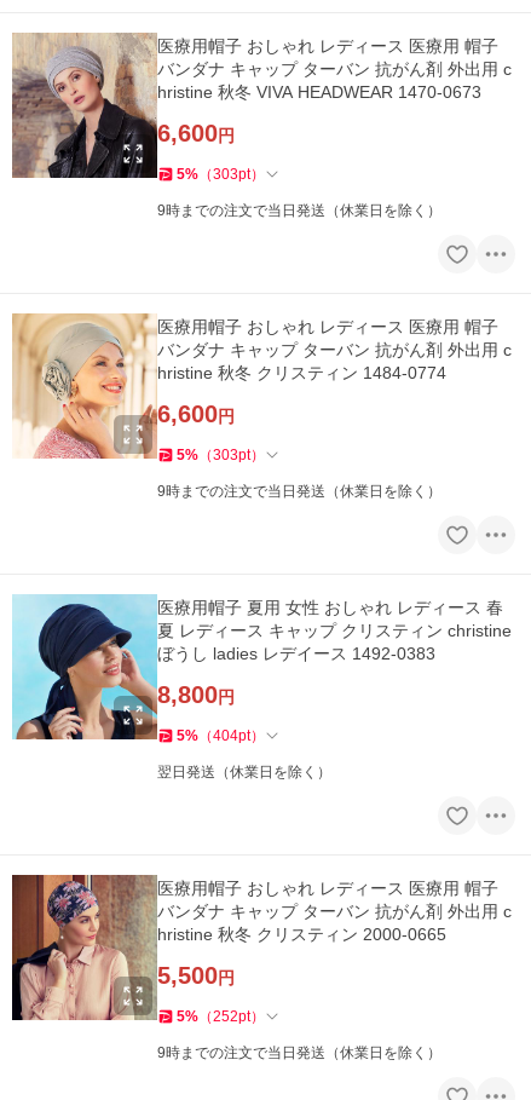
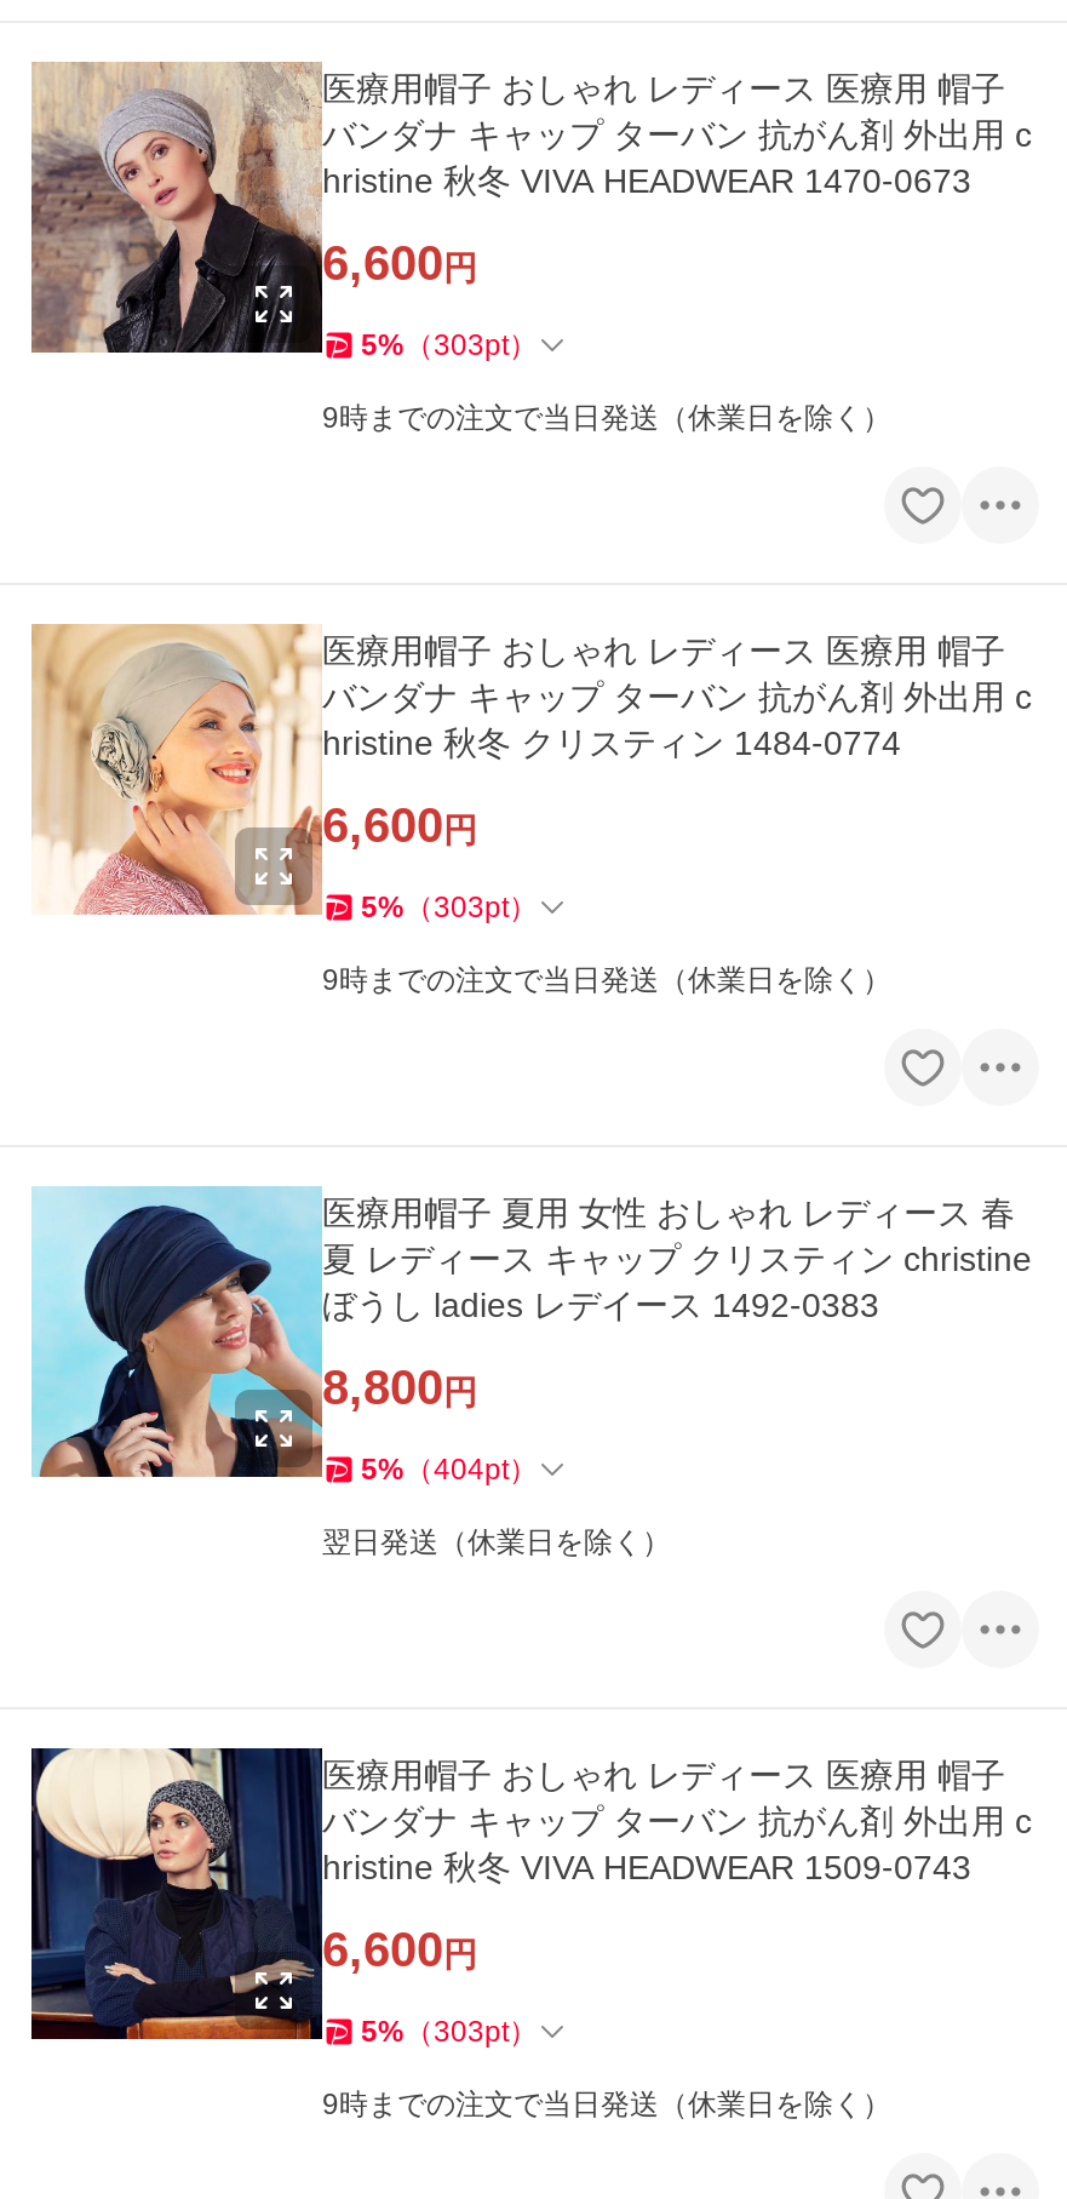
[11,874,446,1021] [image] | hristine 秋冬 クリスティン 2000-0665 -> [29,1746,971,2041] [image] | hristine 秋冬 VIVA HEADWEAR 1509-0743
[157,962,235,989] 5,500円 -> [322,1923,477,1977] 6,600円
[177,1008,265,1025] 5%（252pt） -> [361,2015,538,2049] 5%（303pt）

